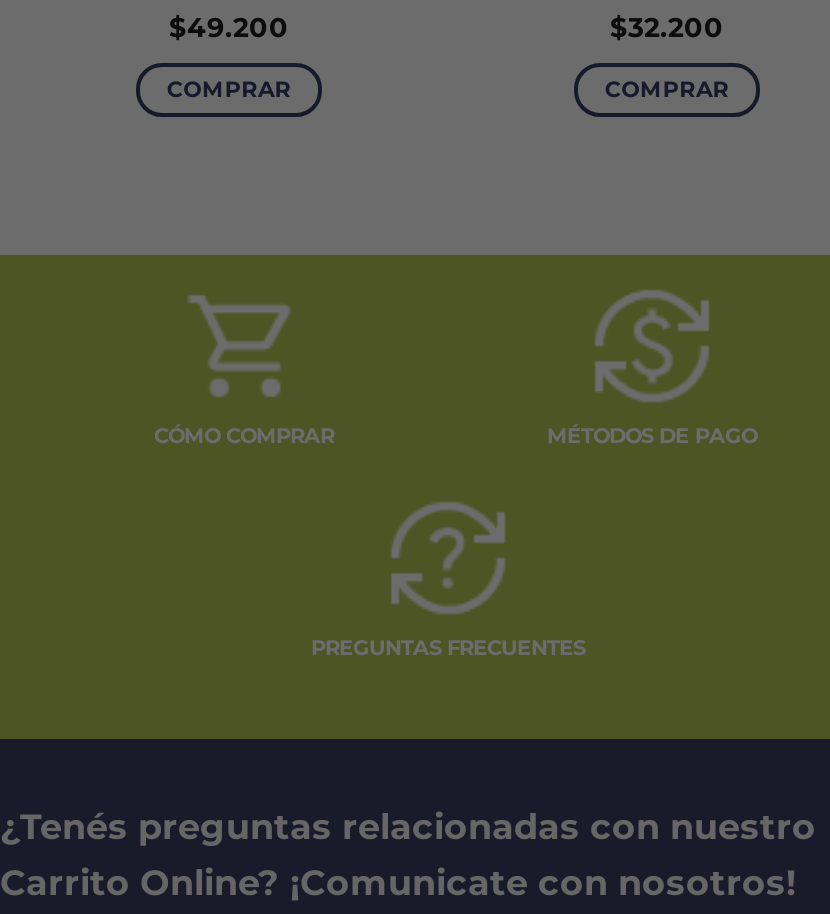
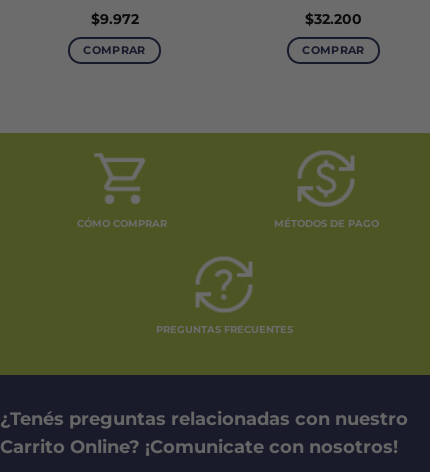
[169,11,289,43] $49.200 -> [90,11,138,27] $9.972

